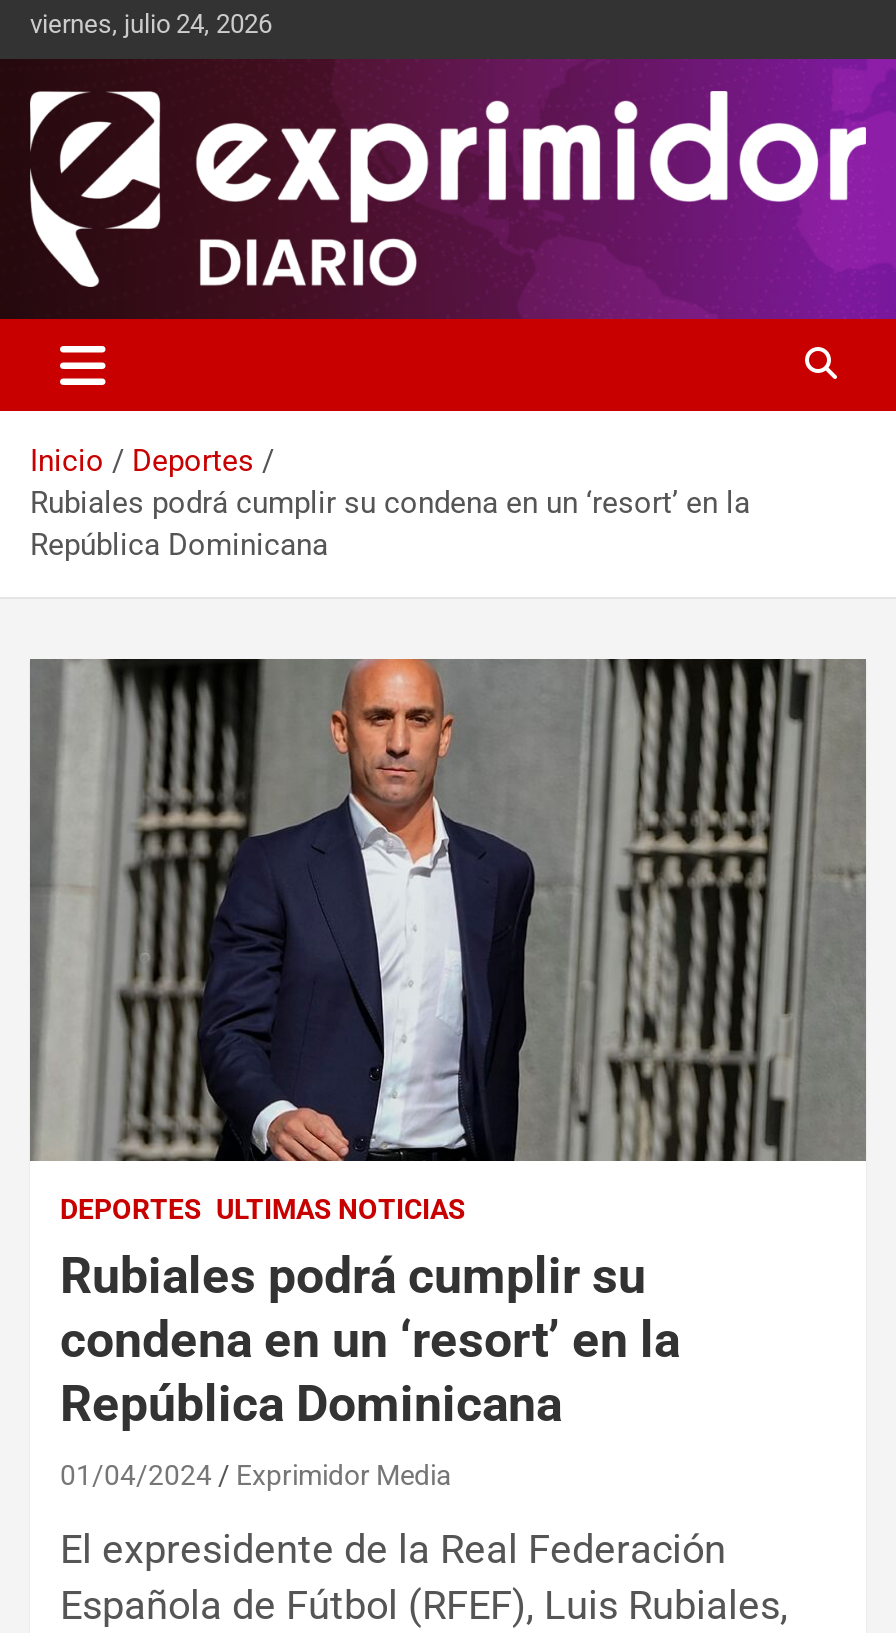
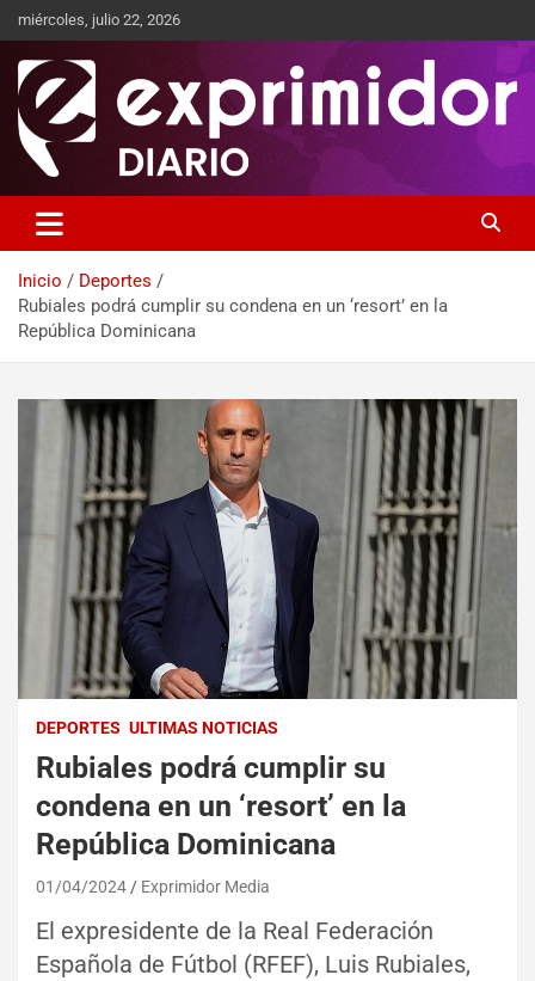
[30,9,272,39] viernes, julio 24, 2026 -> [18,11,180,29] miércoles, julio 22, 2026

